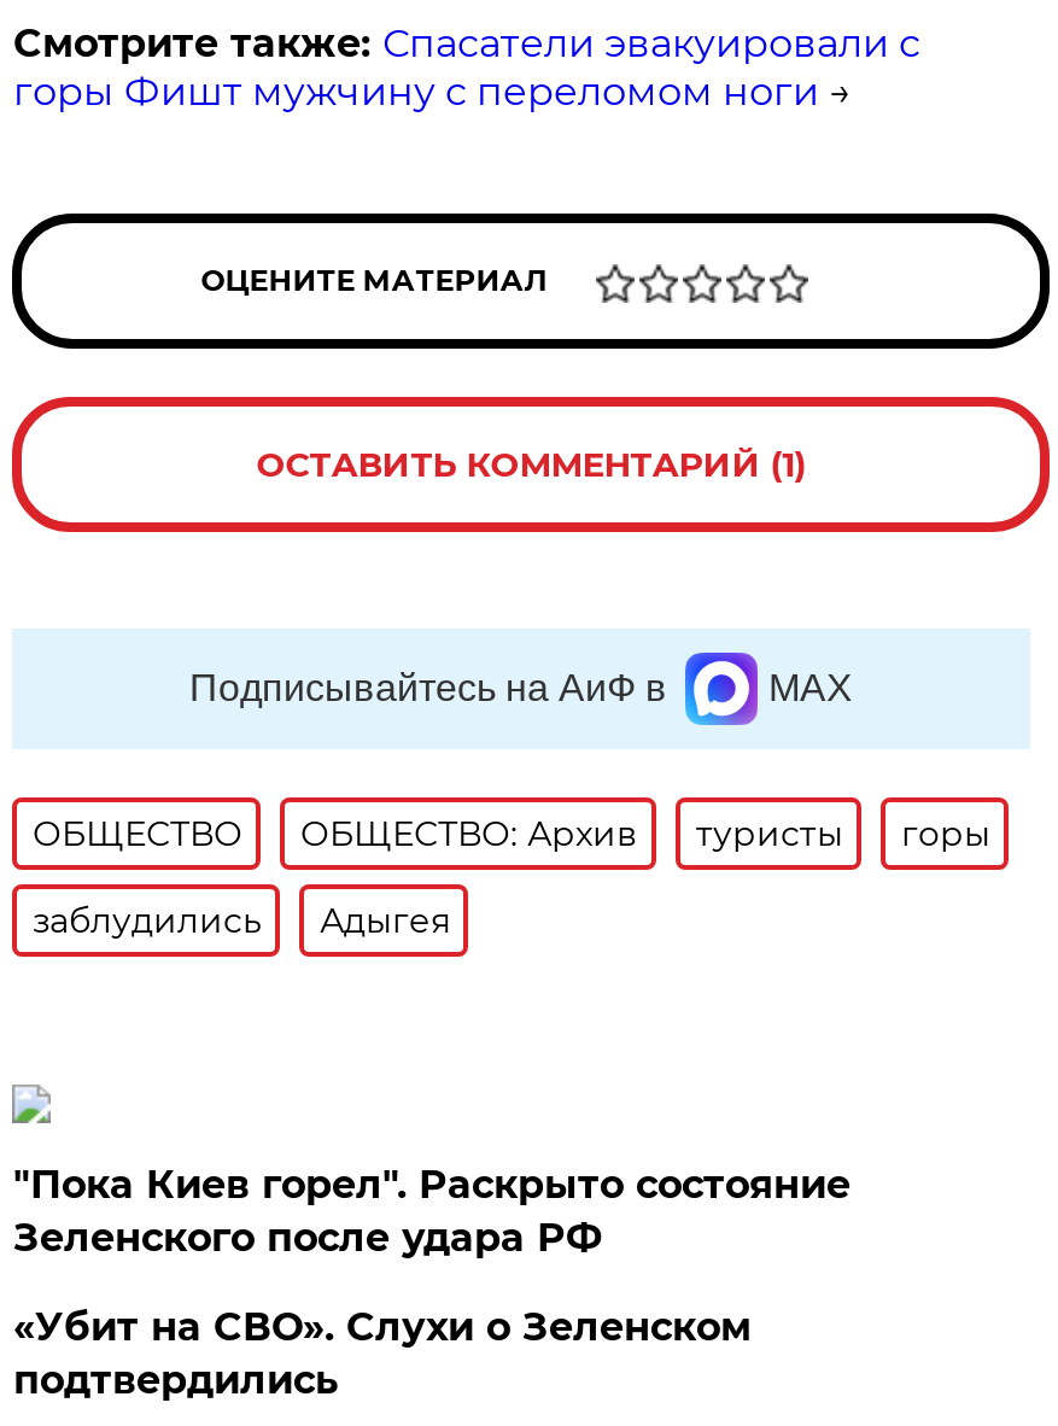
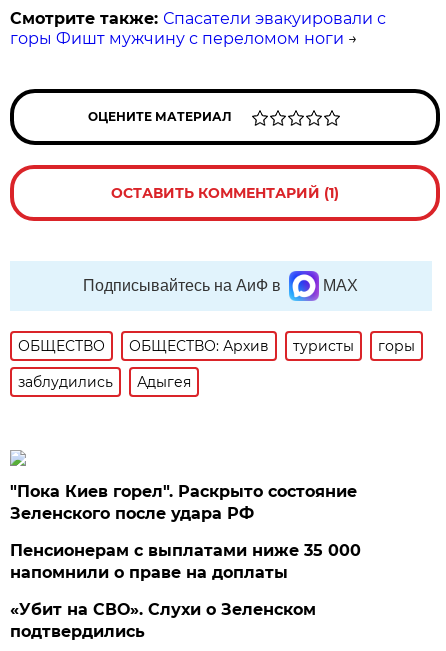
none -> [10,541,361,582] Пенсионерам с выплатами ниже 35 000 | напомнили о праве на доплаты

